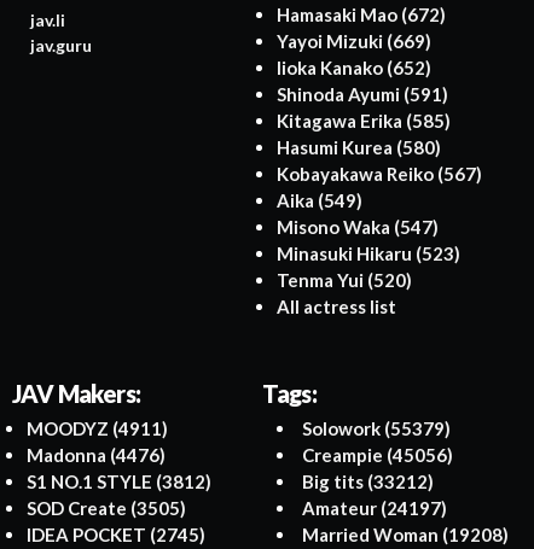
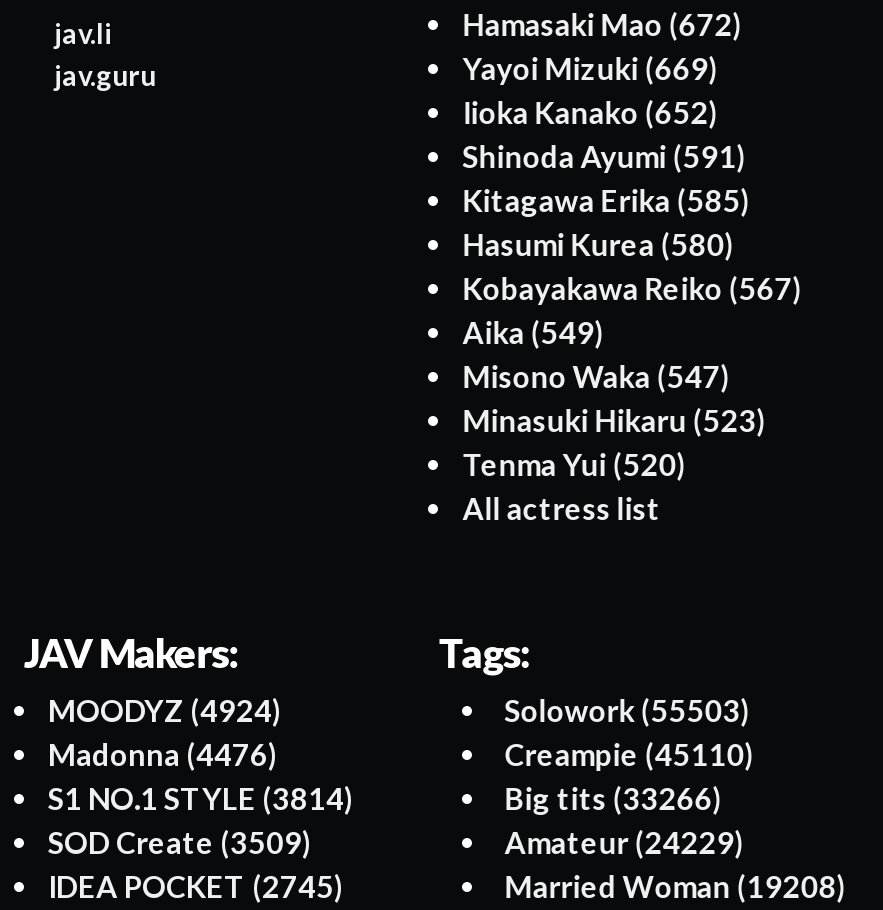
[27,417,168,439] MOODYZ (4911) -> [48,692,282,728] MOODYZ (4924)
[302,417,451,439] Solowork (55379) -> [505,692,751,728] Solowork (55503)
[302,444,453,466] Creampie (45056) -> [505,736,755,772] Creampie (45110)
[27,470,211,492] S1 NO.1 STYLE (3812) -> [48,780,354,816] S1 NO.1 STYLE (3814)
[302,470,434,492] Big tits (33212) -> [505,780,723,816] Big tits (33266)
[27,497,186,519] SOD Create (3505) -> [48,824,312,860] SOD Create (3509)
[302,497,447,519] Amateur (24197) -> [505,824,745,860] Amateur (24229)

